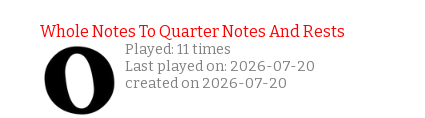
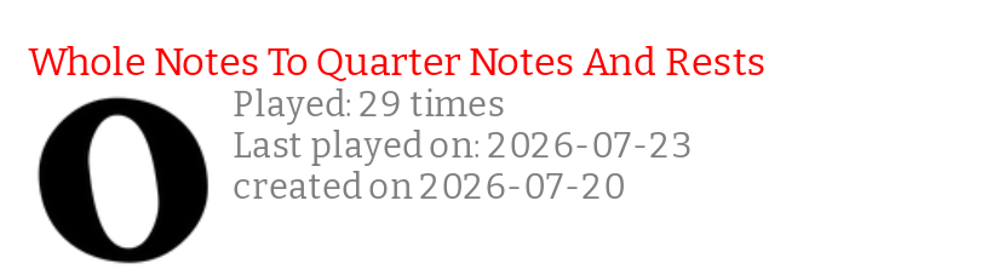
[125,40,231,57] Played: 11 times -> [233,84,505,125] Played: 29 times
[125,57,315,74] Last played on: 2026-07-20 -> [233,125,691,166] Last played on: 2026-07-23

